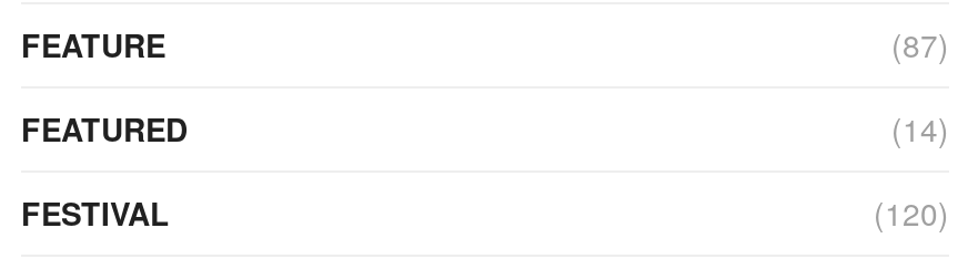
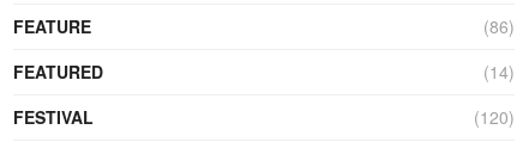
[891,23,949,67] (87) -> [483,14,515,38] (86)

